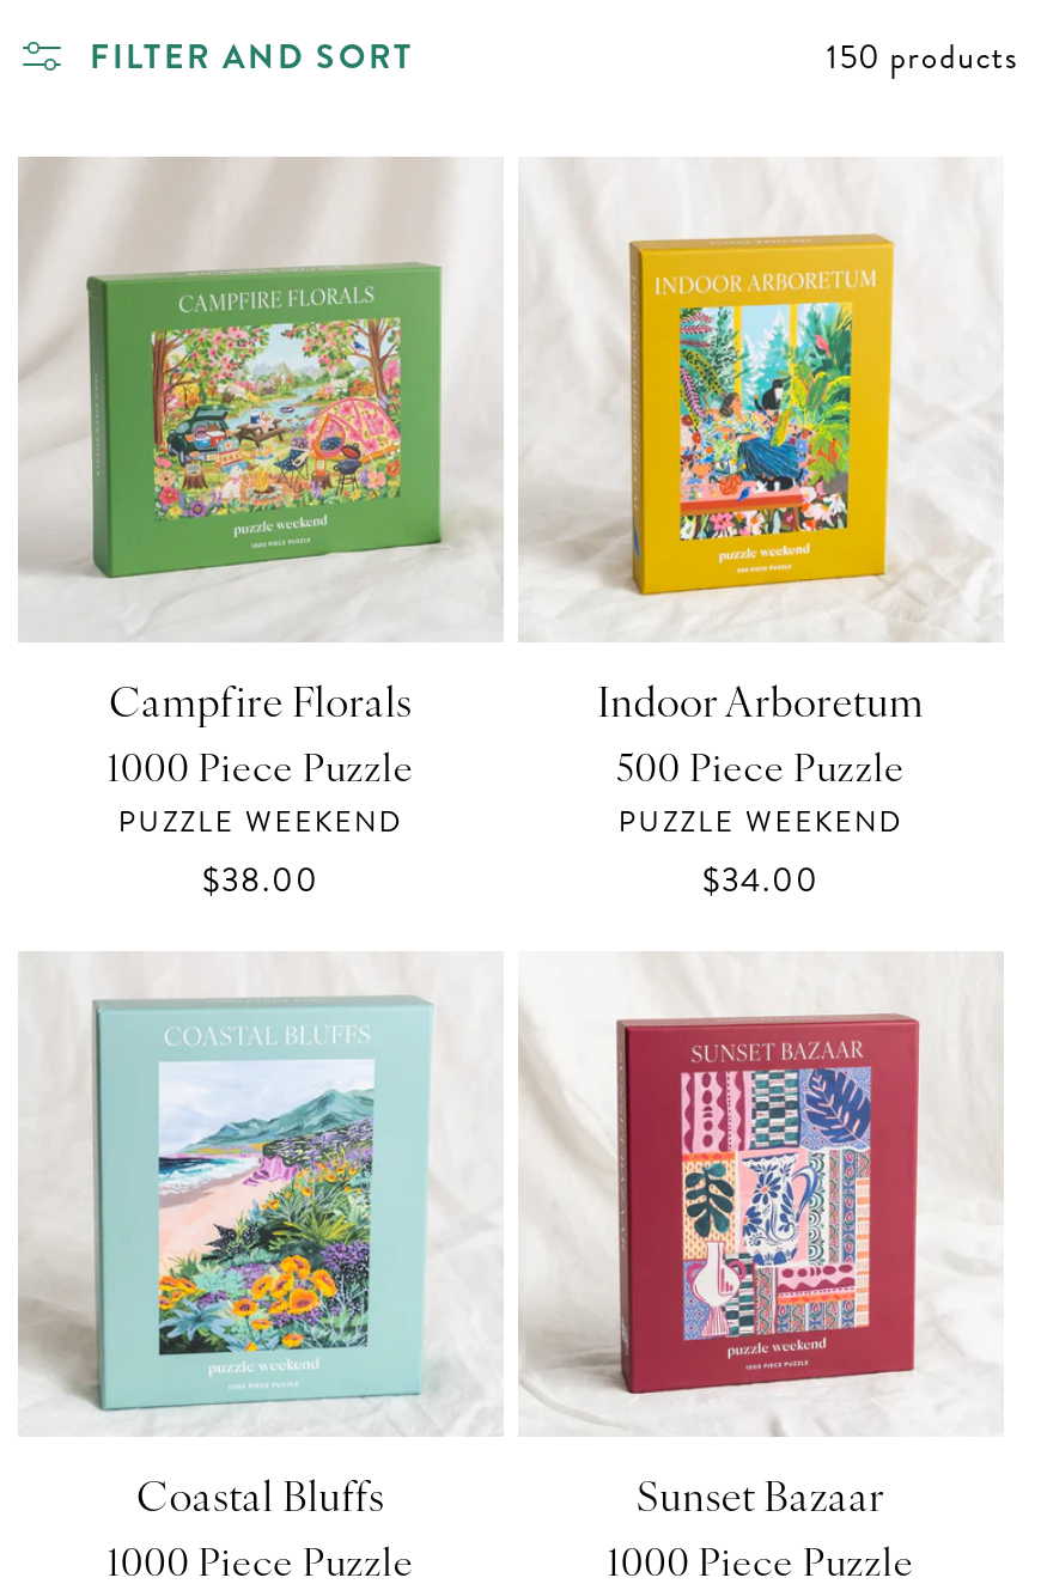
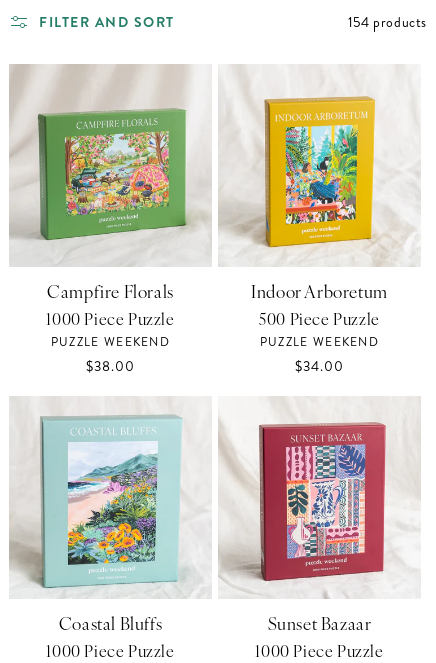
[826,33,1018,79] 150 products -> [348,12,427,31] 154 products

